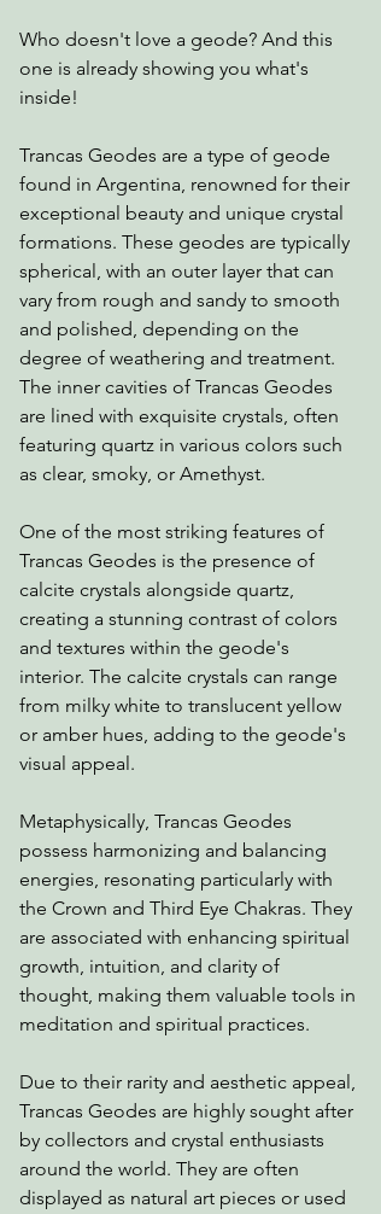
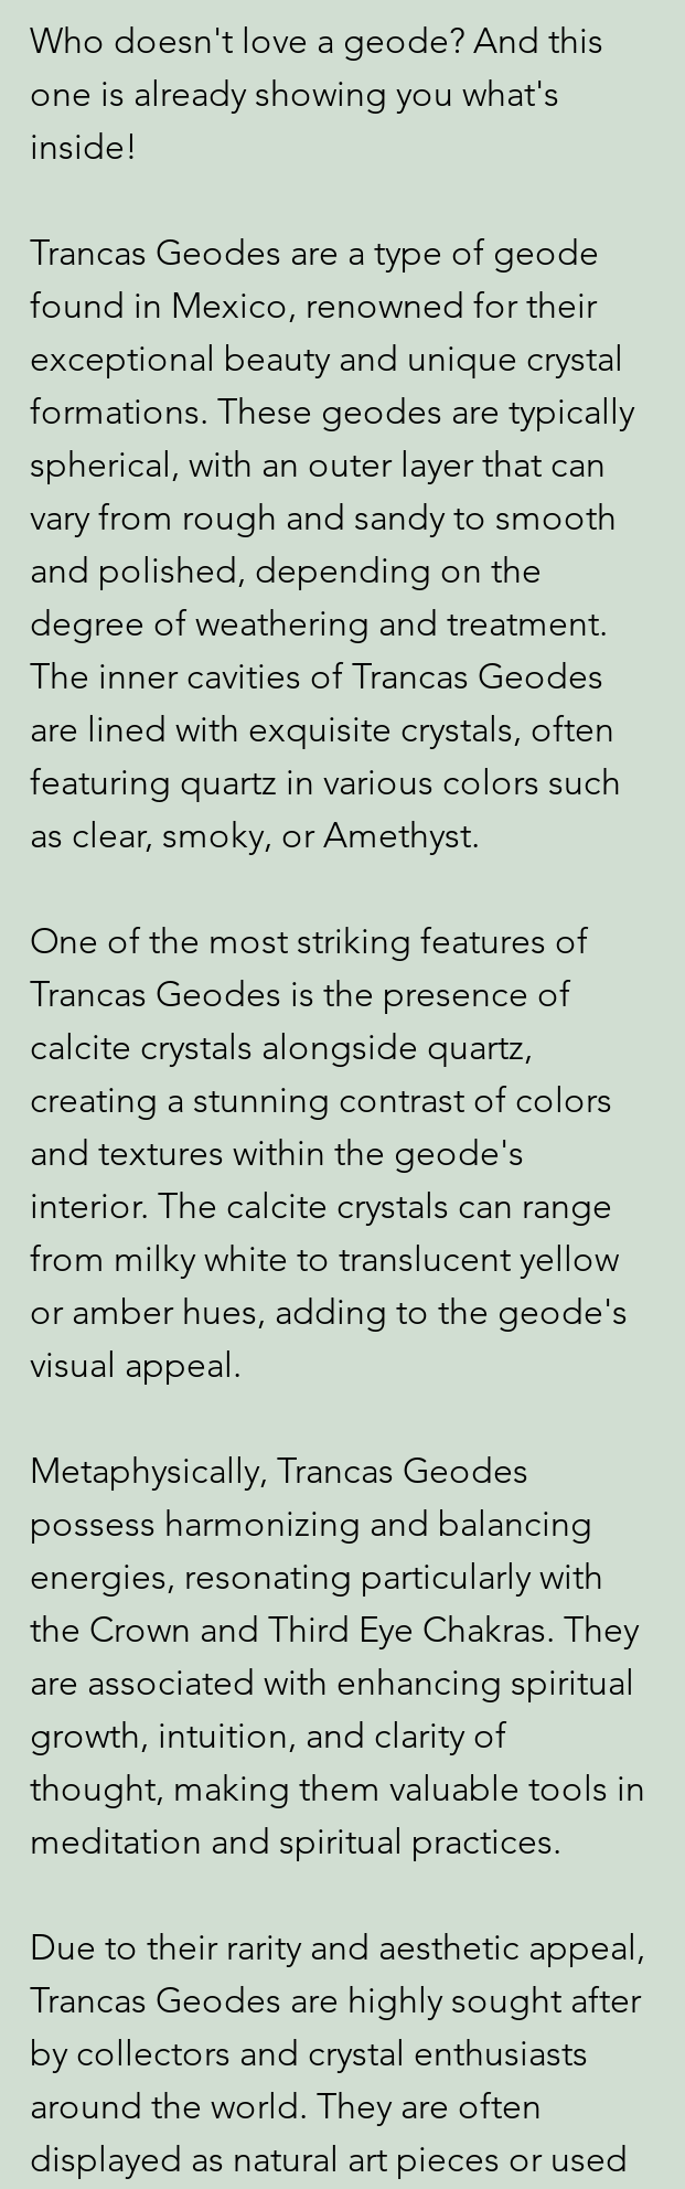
[19,173,350,195] found in Argentina, renowned for their -> [30,285,597,327] found in Mexico, renowned for their

